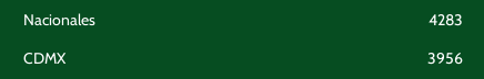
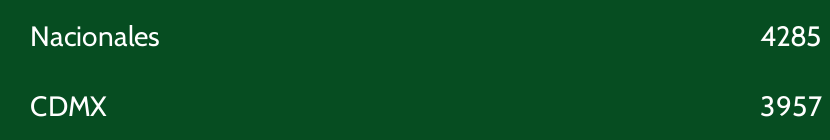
[428,10,463,30] 4283 -> [760,19,822,55] 4285
[427,49,463,69] 3956 -> [760,89,822,125] 3957

